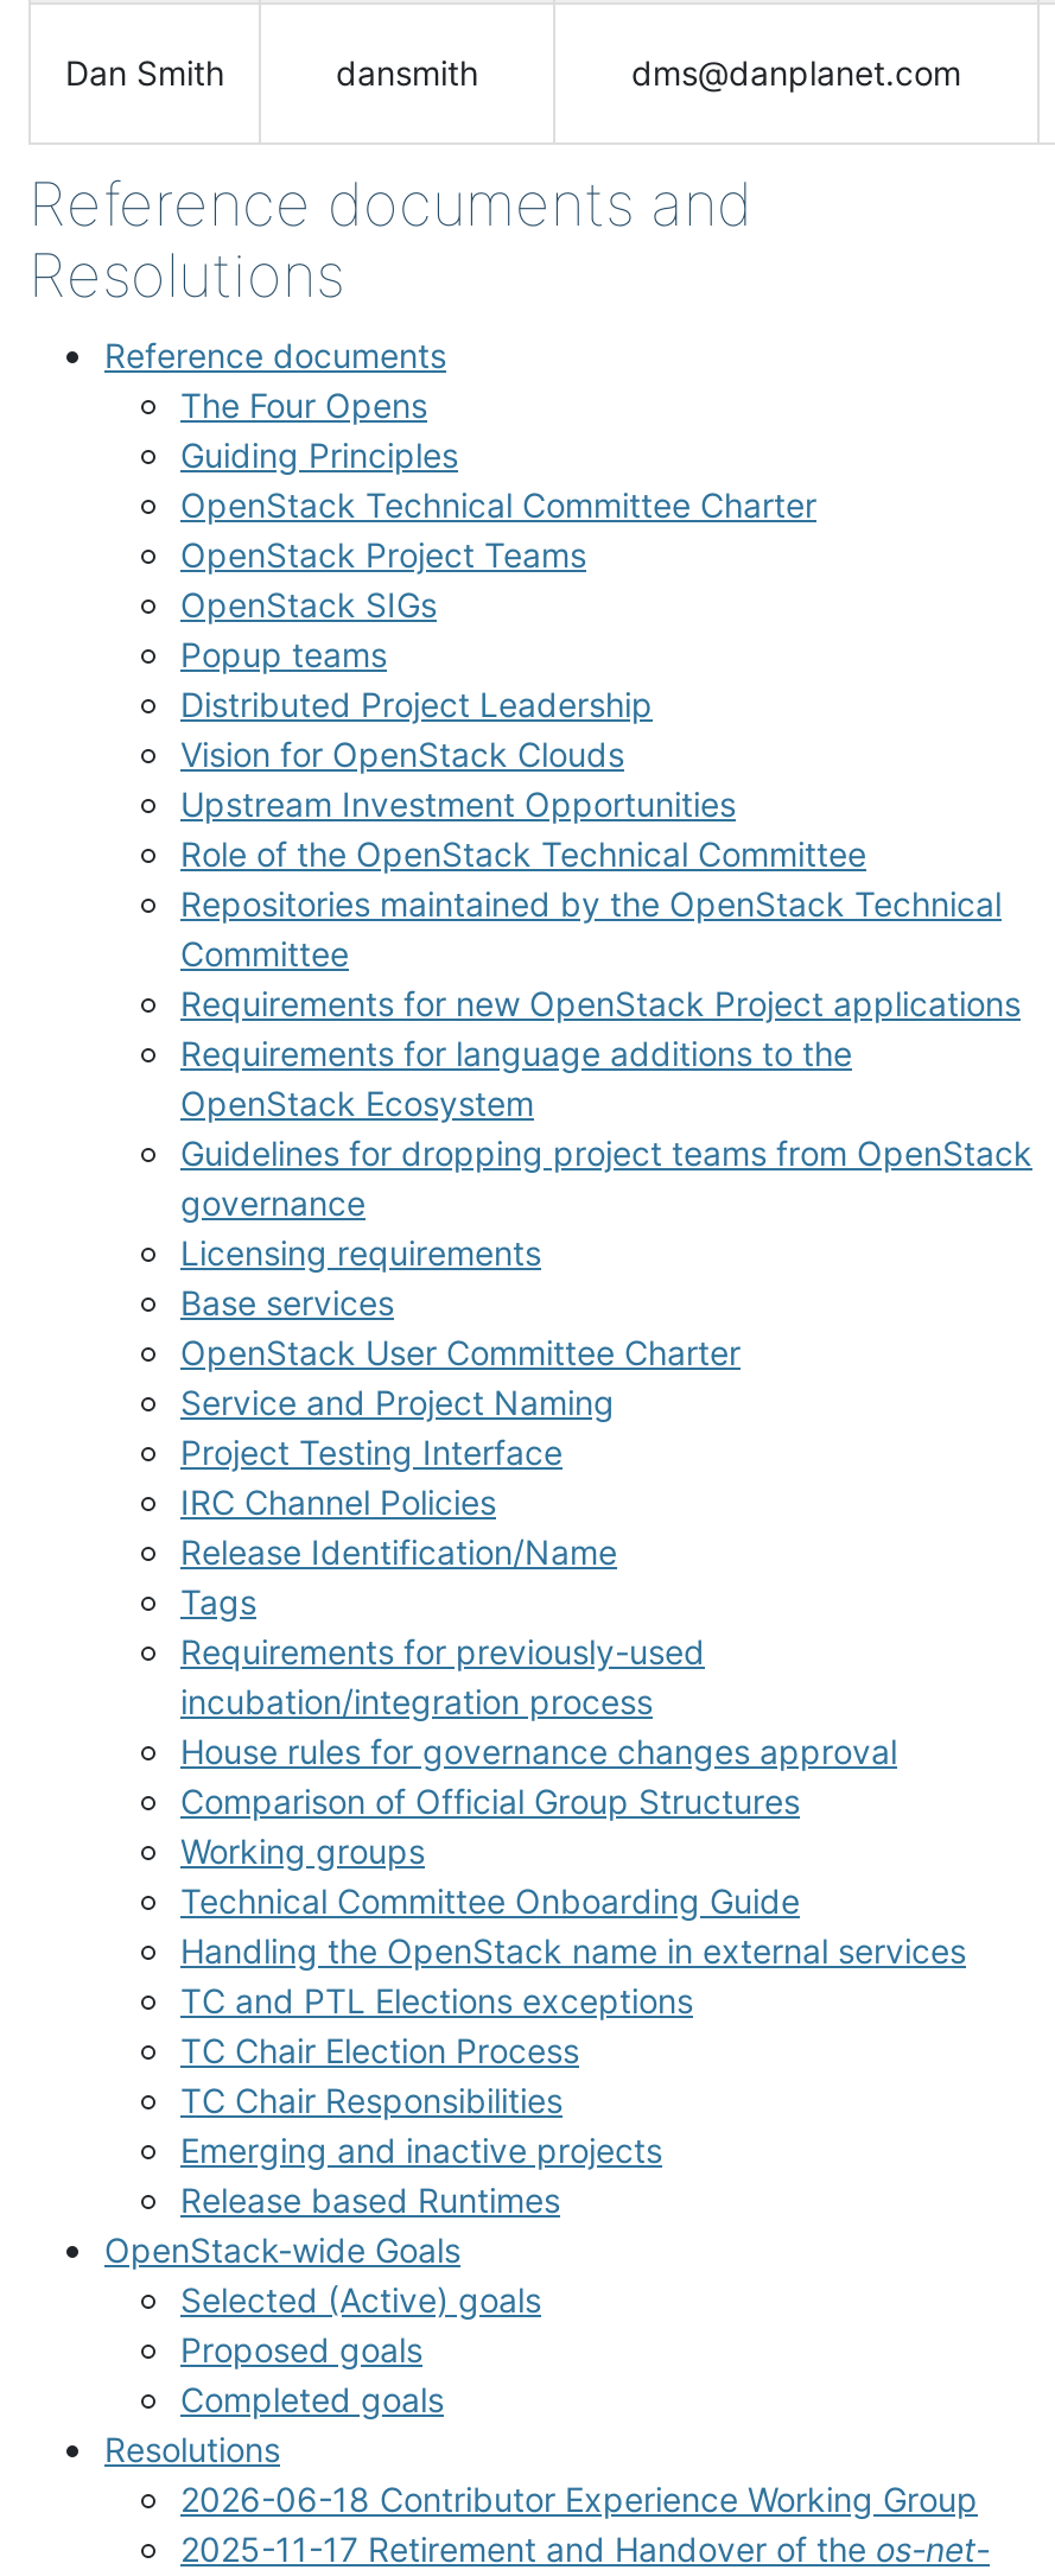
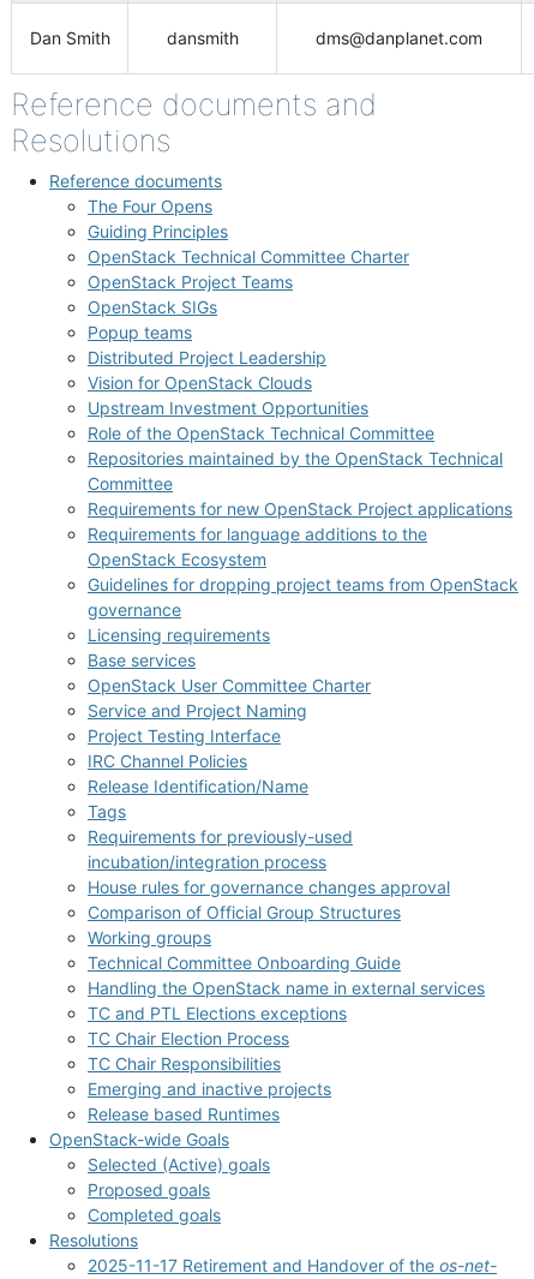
[180,2479,978,2519] 2026-06-18 Contributor Experience Working Group -> none

